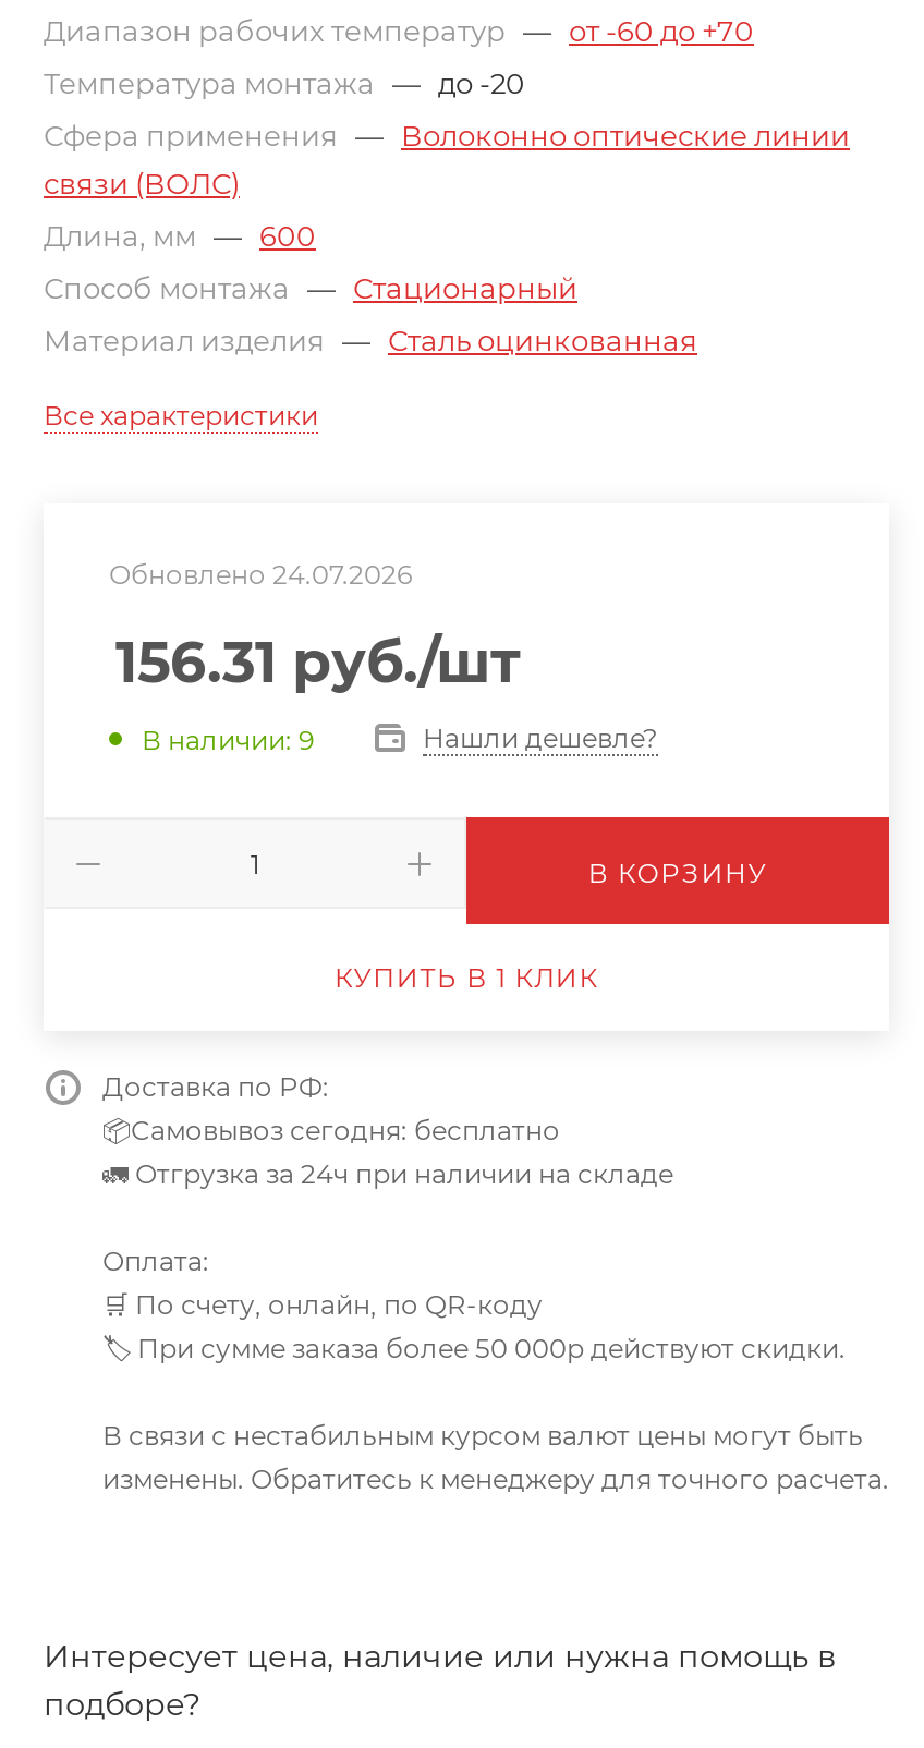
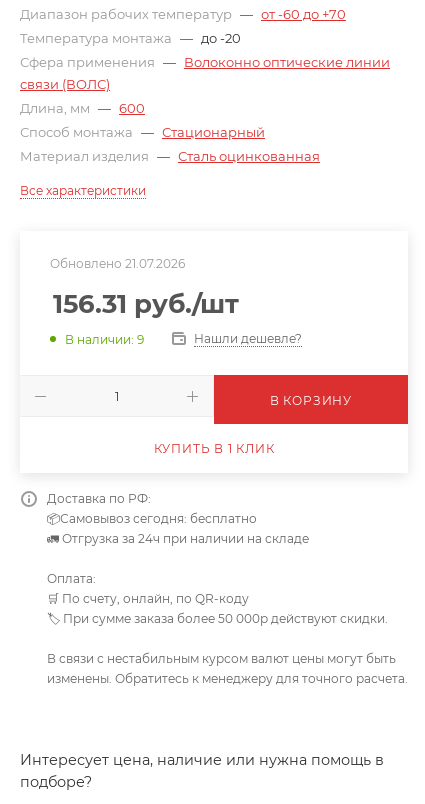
[109,558,412,591] Обновлено 24.07.2026 -> [50,256,185,271] Обновлено 21.07.2026

